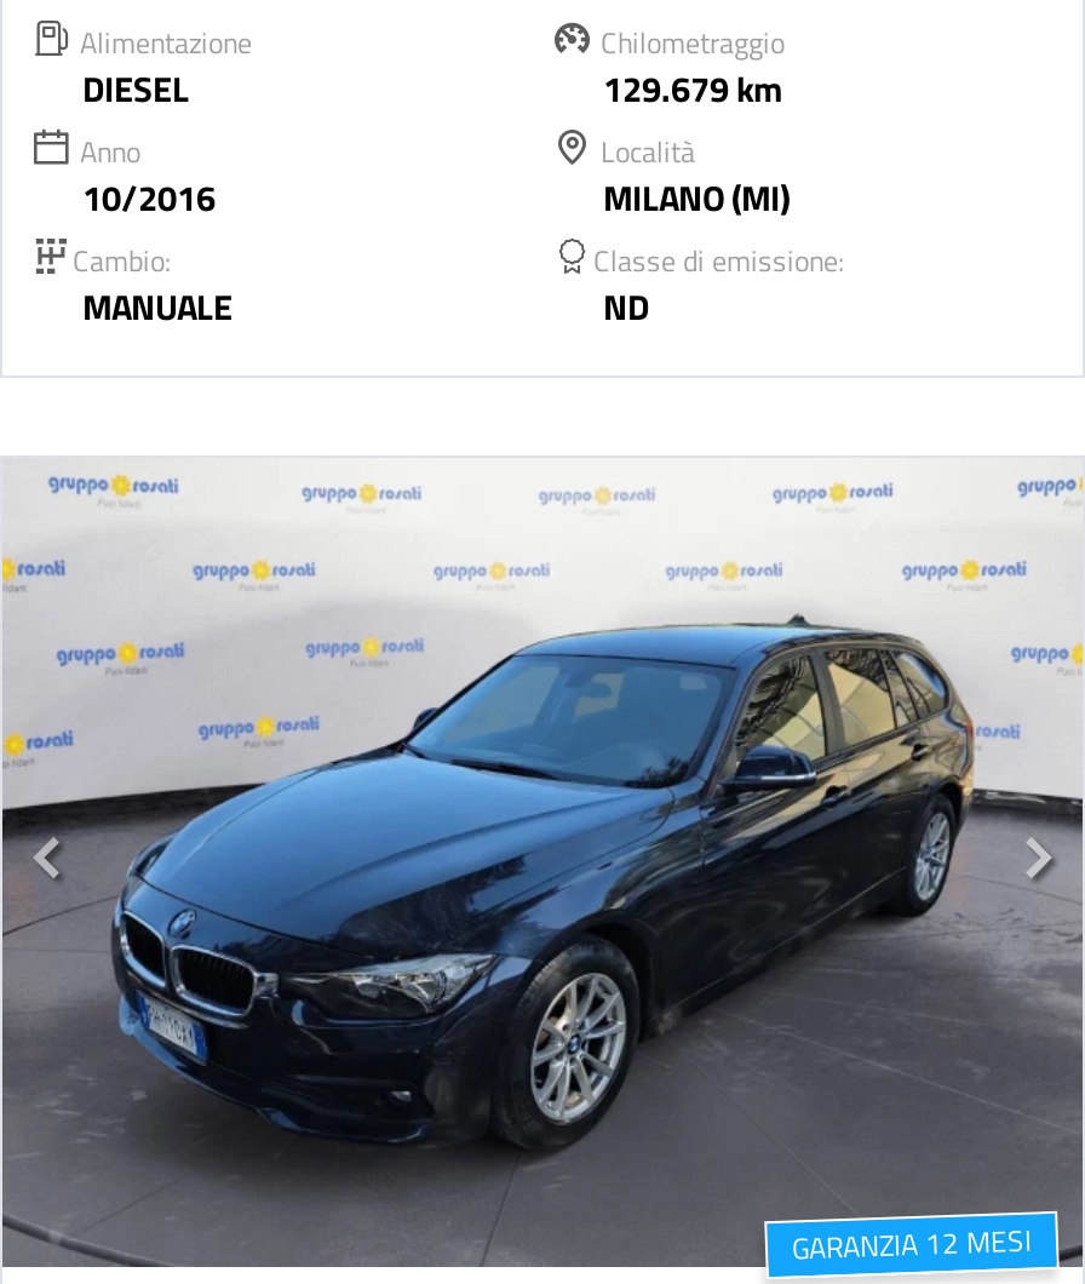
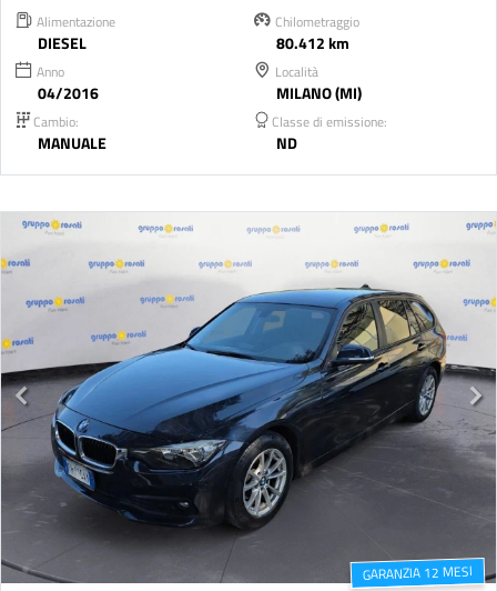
[603,63,782,113] 129.679 km -> [276,31,349,54] 80.412 km
[82,172,216,222] 10/2016 -> [38,81,99,104] 04/2016

